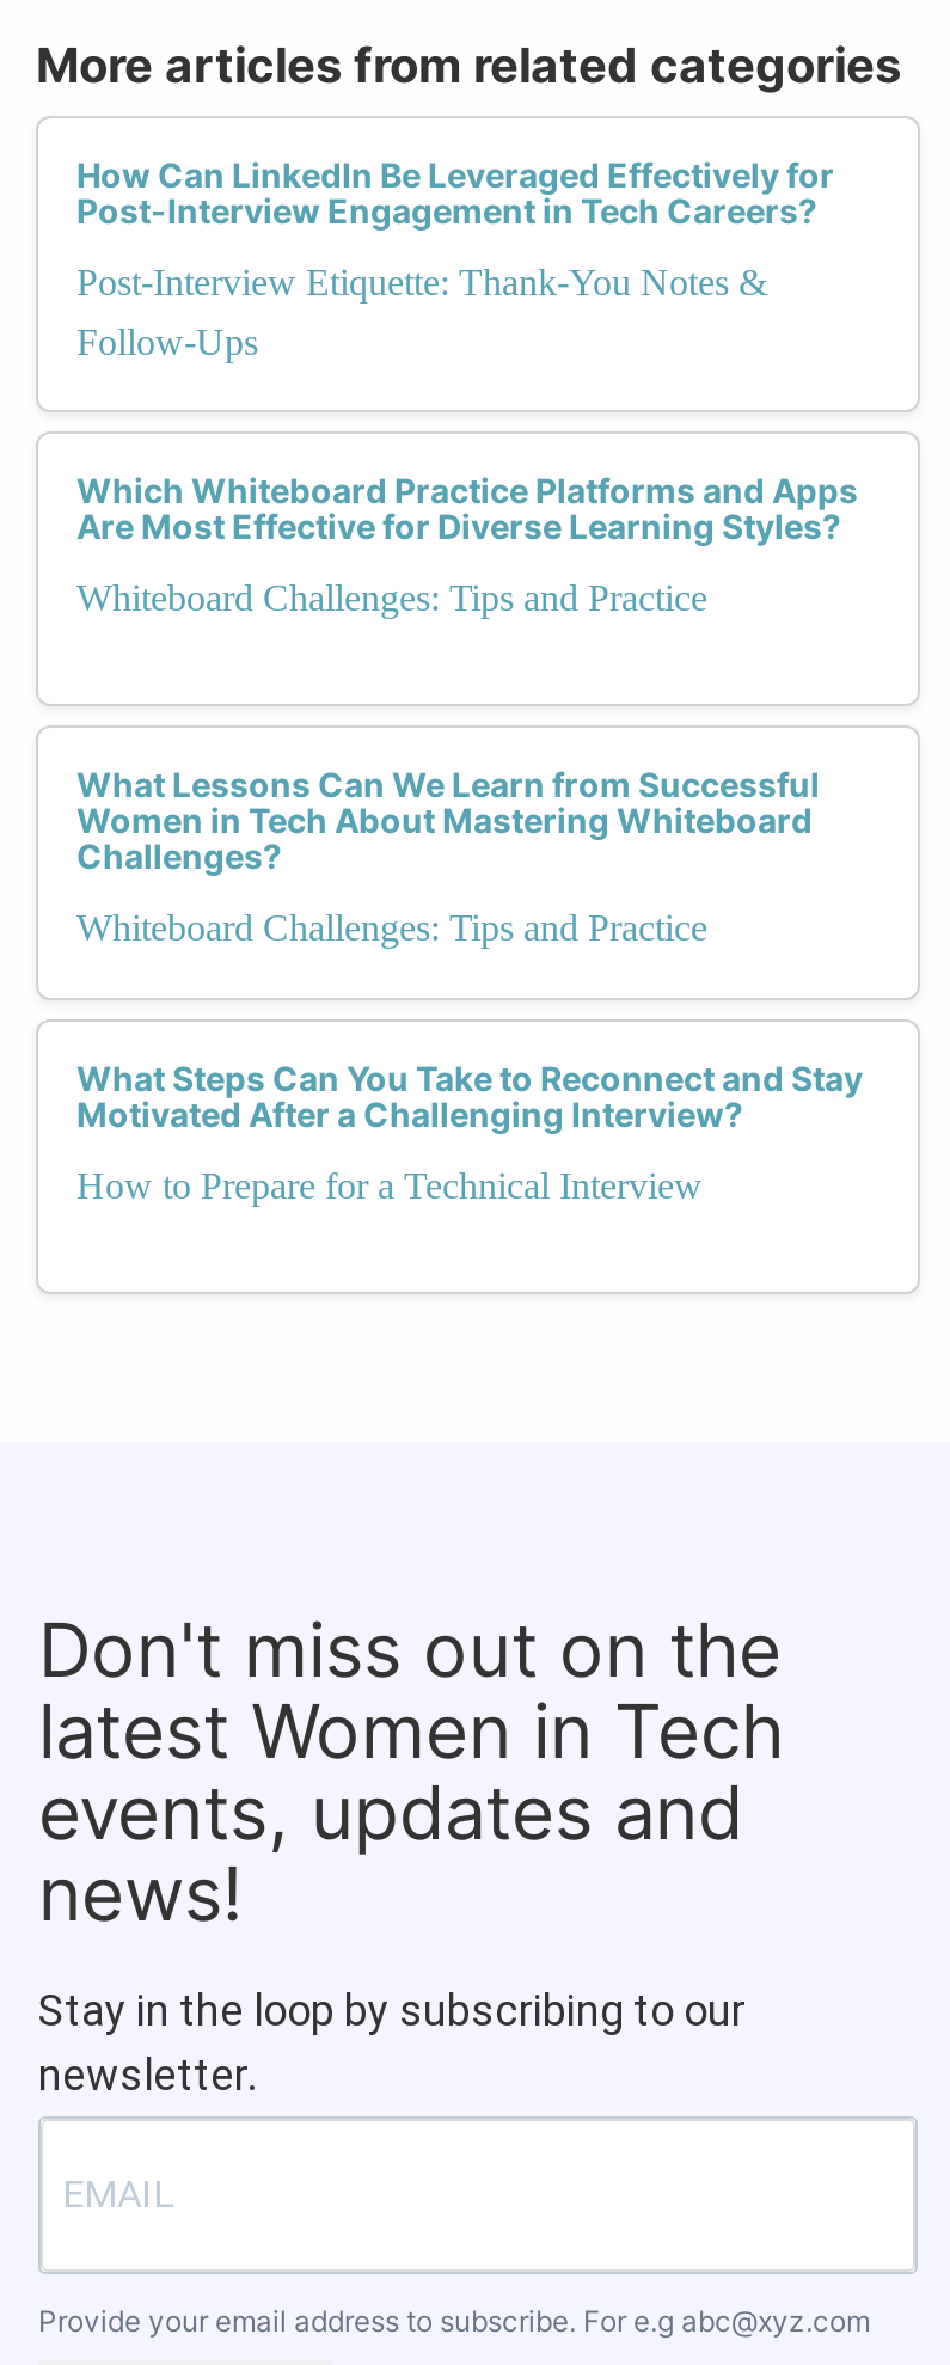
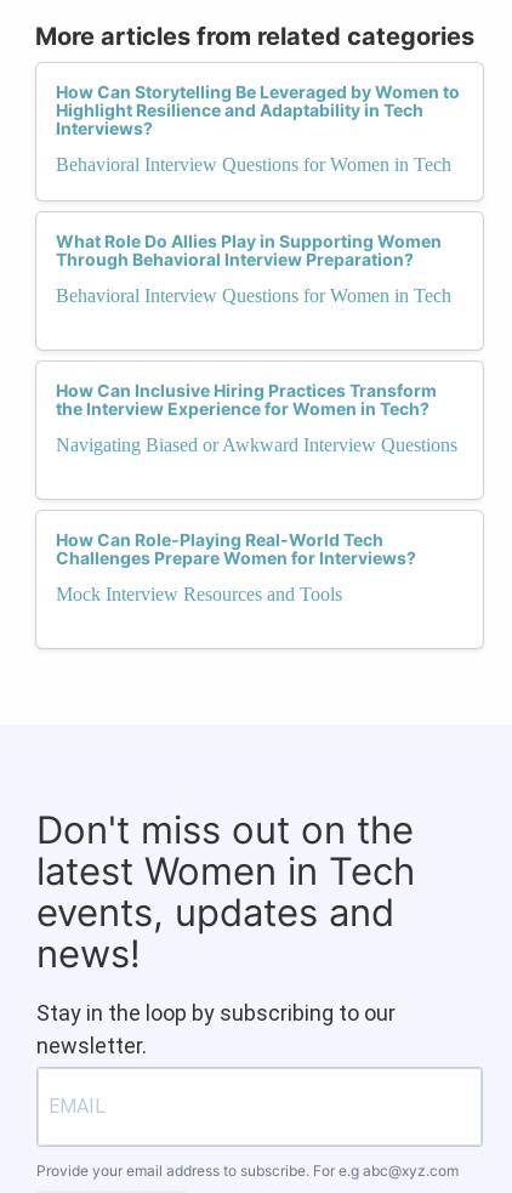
[76,154,834,362] How Can LinkedIn Be Leveraged Effectively for | Post-Interview Engagement in Tech Careers? | Post-Interview Etiquette: Thank-You Notes & | Follow-Ups -> [56,81,460,175] How Can Storytelling Be Leveraged by Women to | Highlight Resilience and Adaptability in Tech | Interviews? | Behavioral Interview Questions for Women in Tech
[76,470,858,618] Which Whiteboard Practice Platforms and Apps | Are Most Effective for Diverse Learning Styles? | Whiteboard Challenges: Tips and Practice -> [56,231,451,306] What Role Do Allies Play in Supporting Women | Through Behavioral Interview Preparation? | Behavioral Interview Questions for Women in Tech
[76,764,820,948] What Lessons Can We Learn from Successful | Women in Tech About Mastering Whiteboard | Challenges? | Whiteboard Challenges: Tips and Practice -> [56,380,457,455] How Can Inclusive Hiring Practices Transform | the Interview Experience for Women in Tech? | Navigating Biased or Awkward Interview Questions
[76,1058,863,1206] What Steps Can You Take to Reconnect and Stay | Motivated After a Challenging Interview? | How to Prepare for a Technical Interview -> [56,529,416,604] How Can Role-Playing Real-World Tech | Challenges Prepare Women for Interviews? | Mock Interview Resources and Tools

